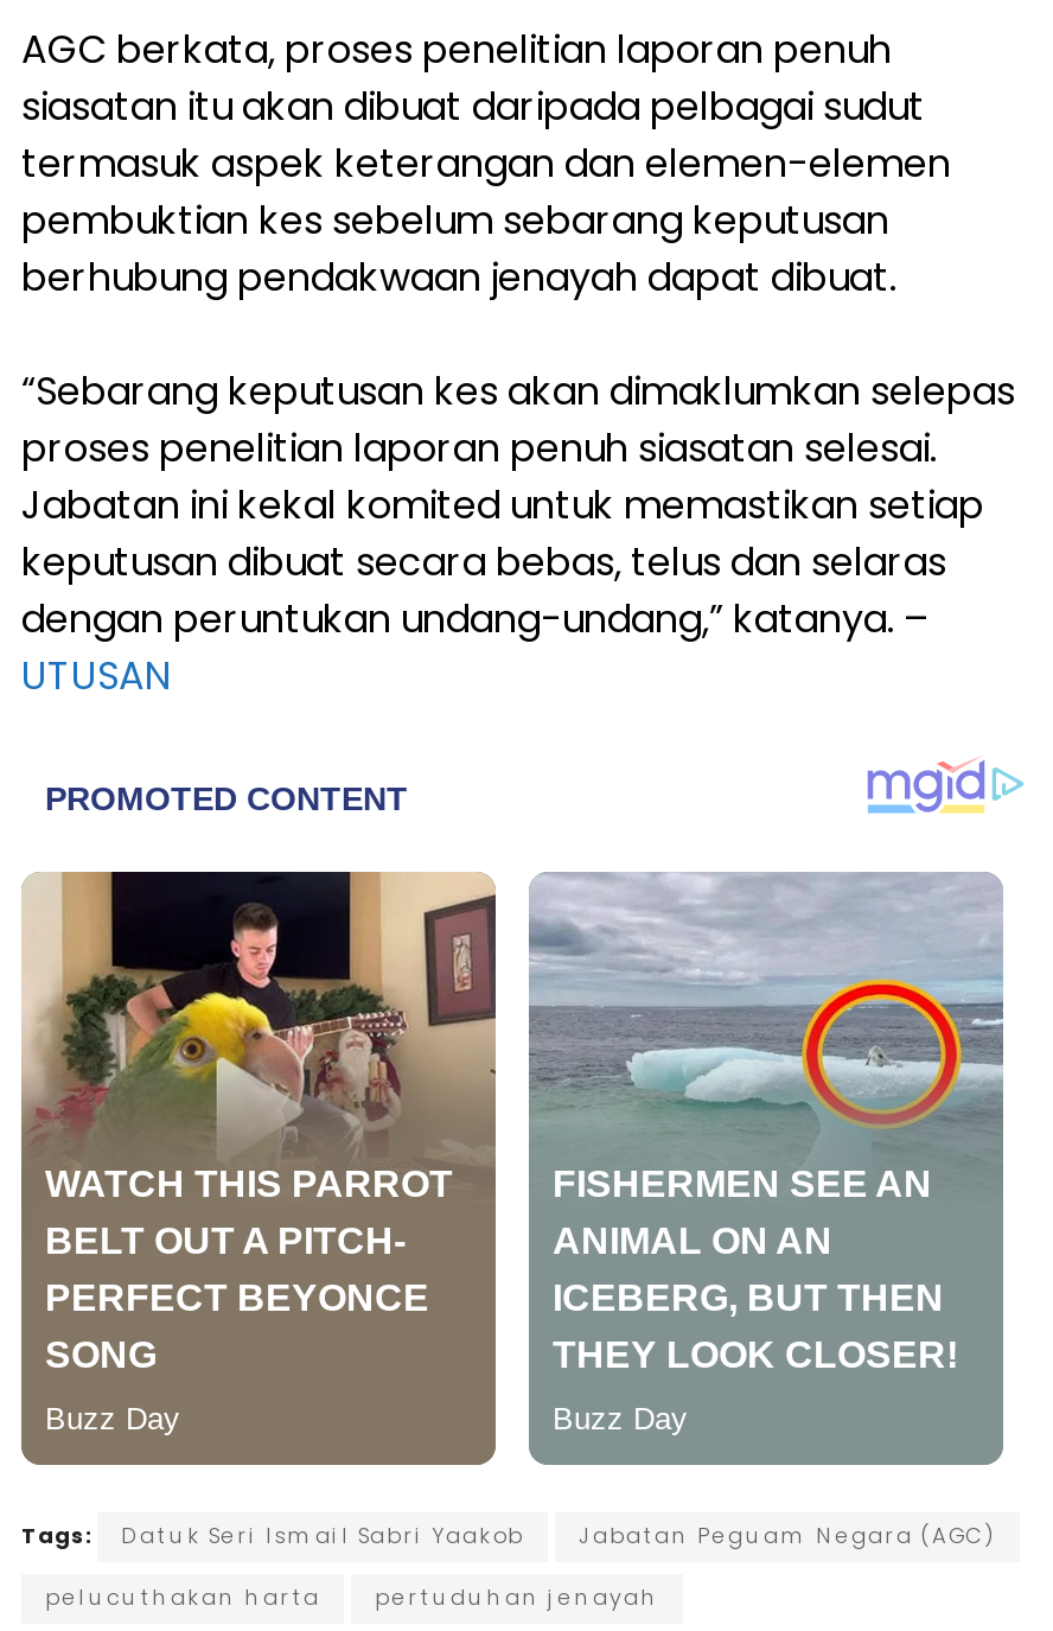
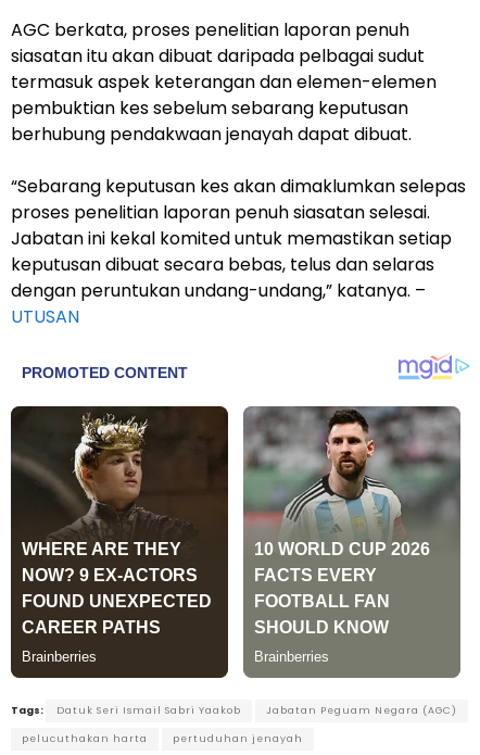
[19,869,496,1465] [image] -> [10,405,229,677] [image]
[529,872,1003,1458] [image] -> [243,405,460,677] [image]

